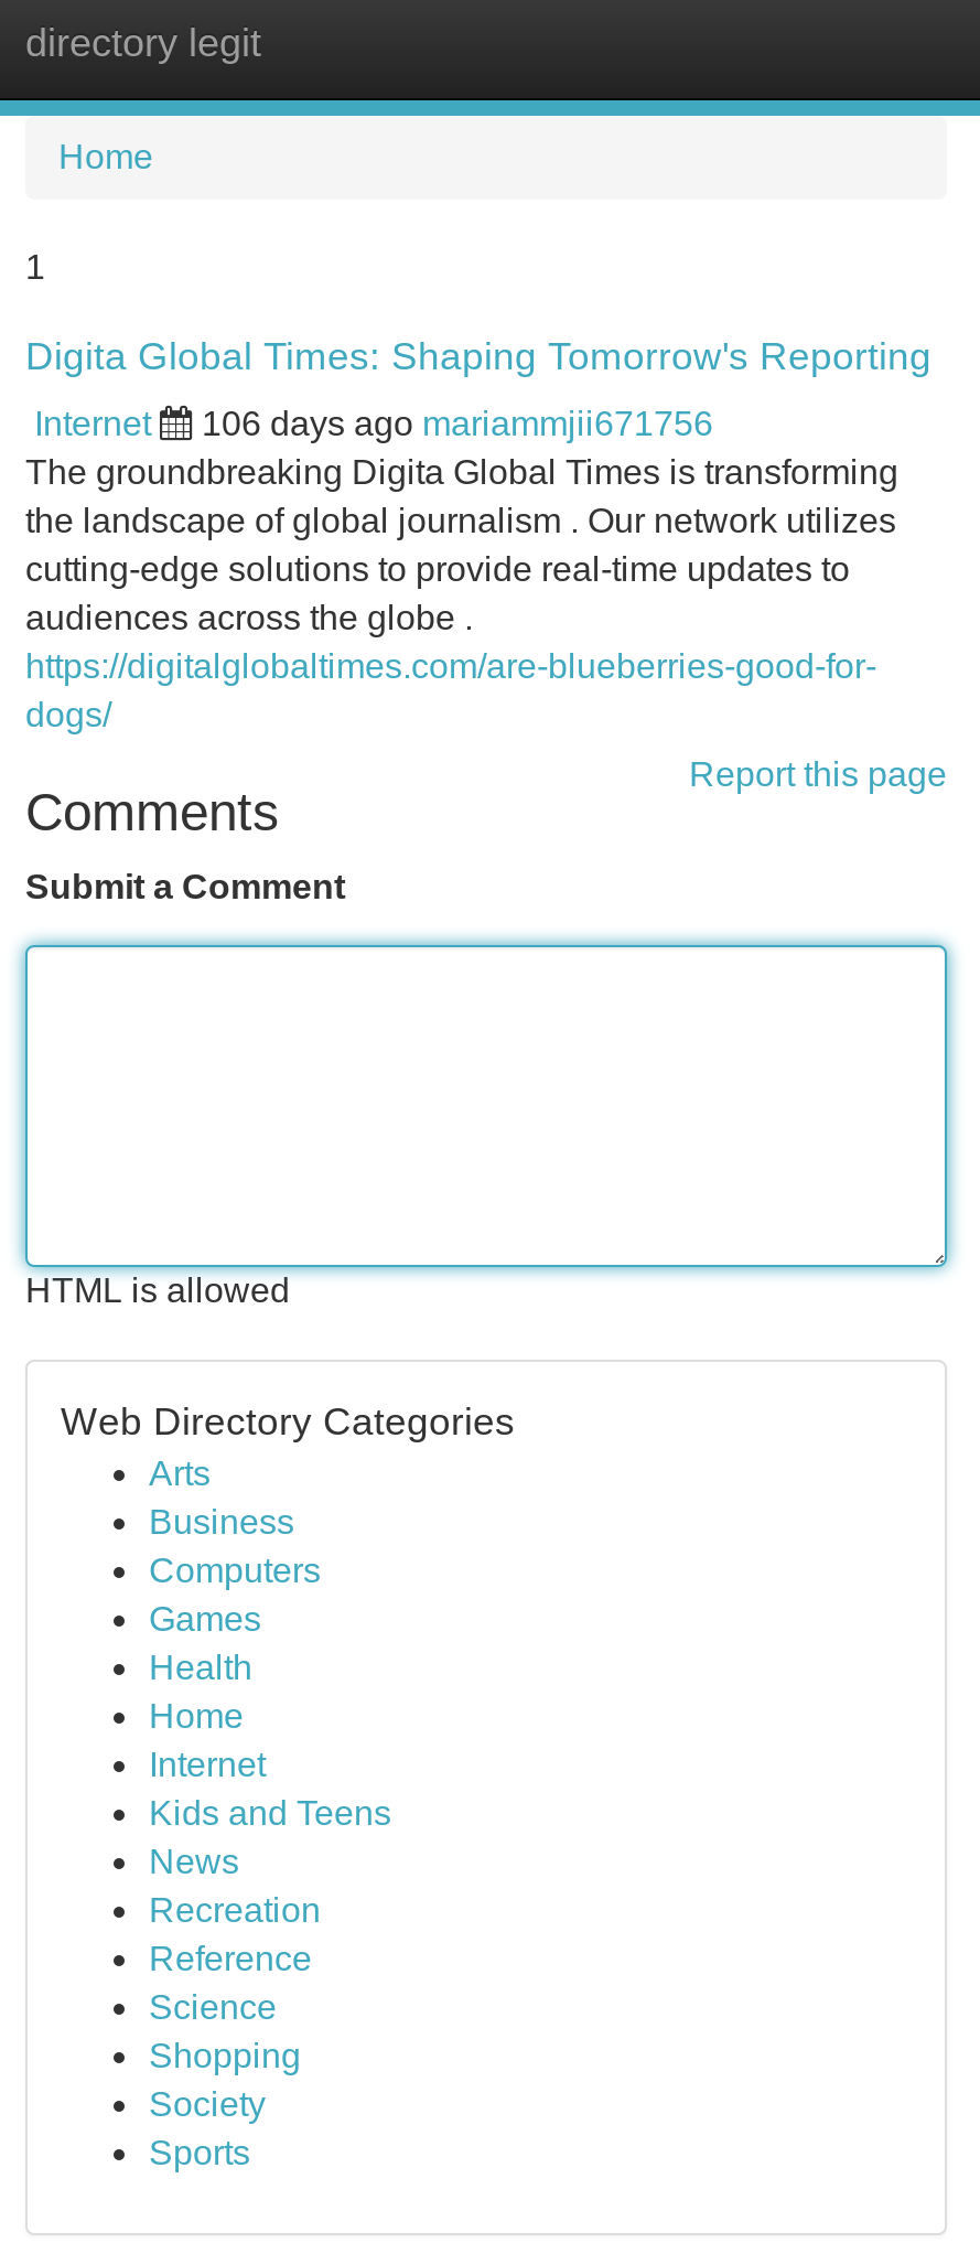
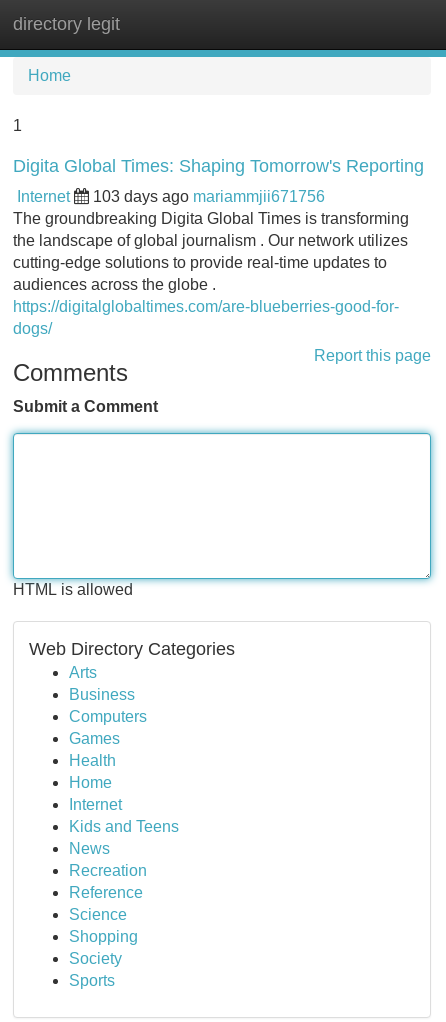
[202,405,713,442] 106 days ago mariammjii671756 -> [93,188,325,205] 103 days ago mariammjii671756

